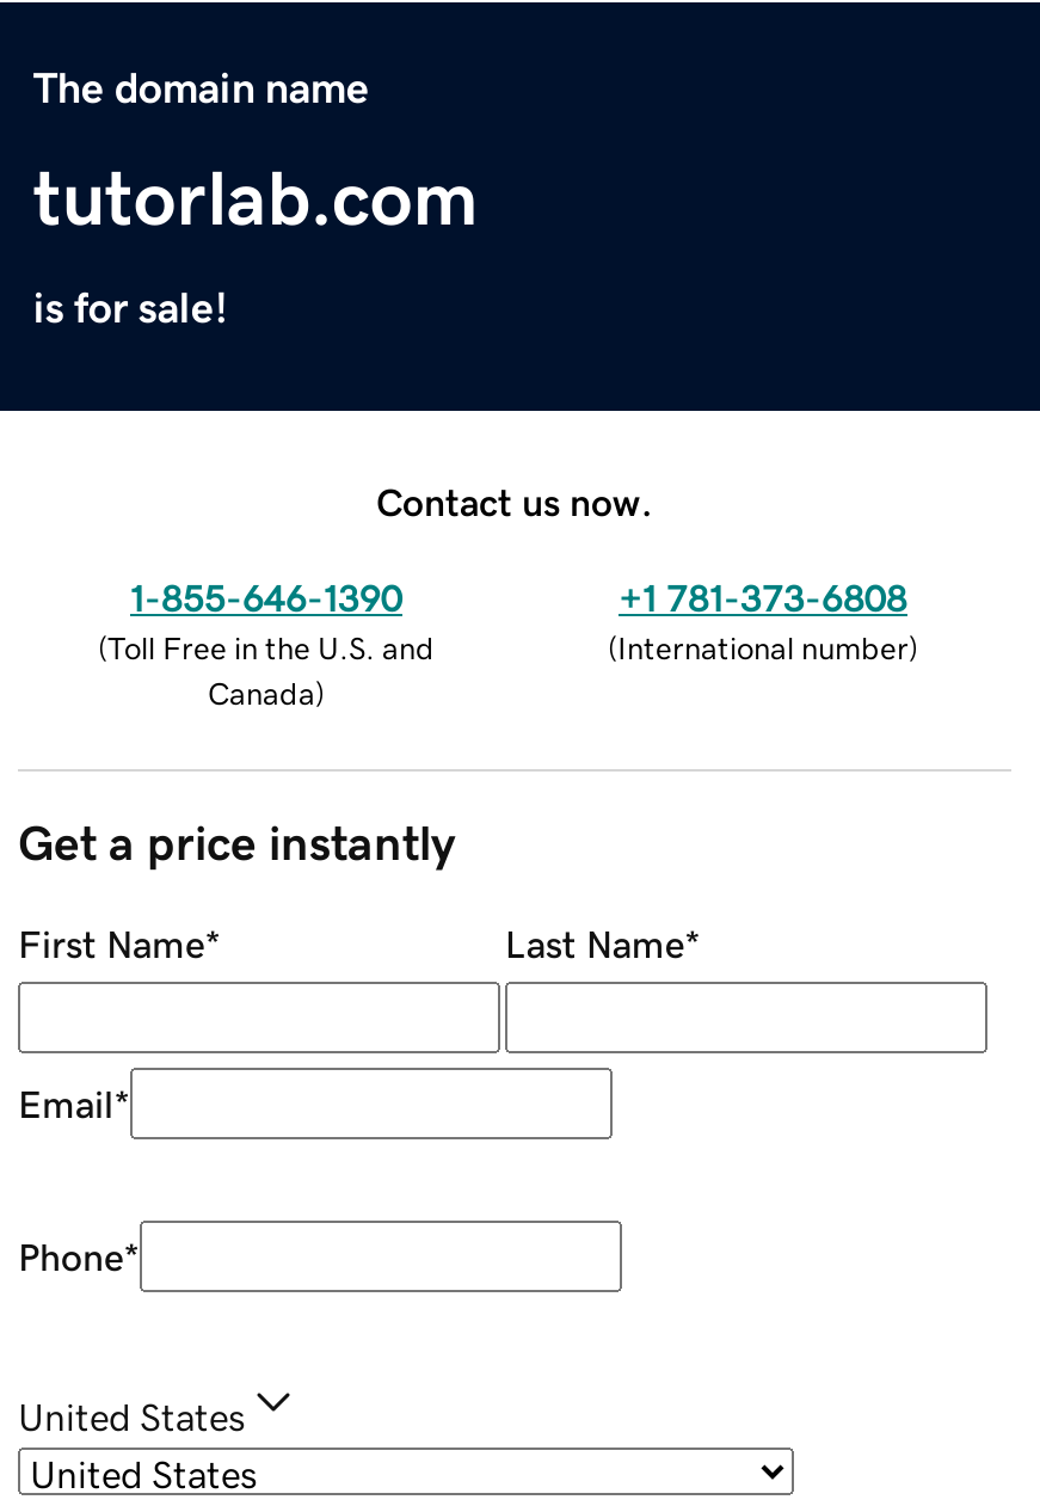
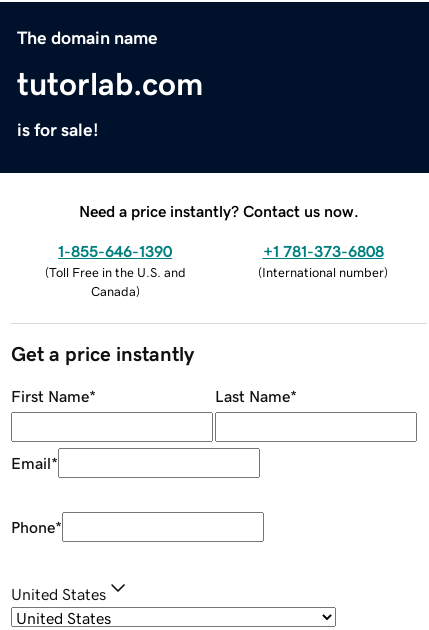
[376,482,653,520] Contact us now. -> [79,203,359,219] Need a price instantly? Contact us now.

